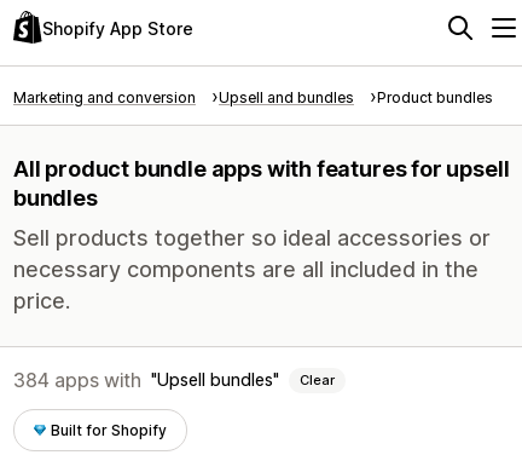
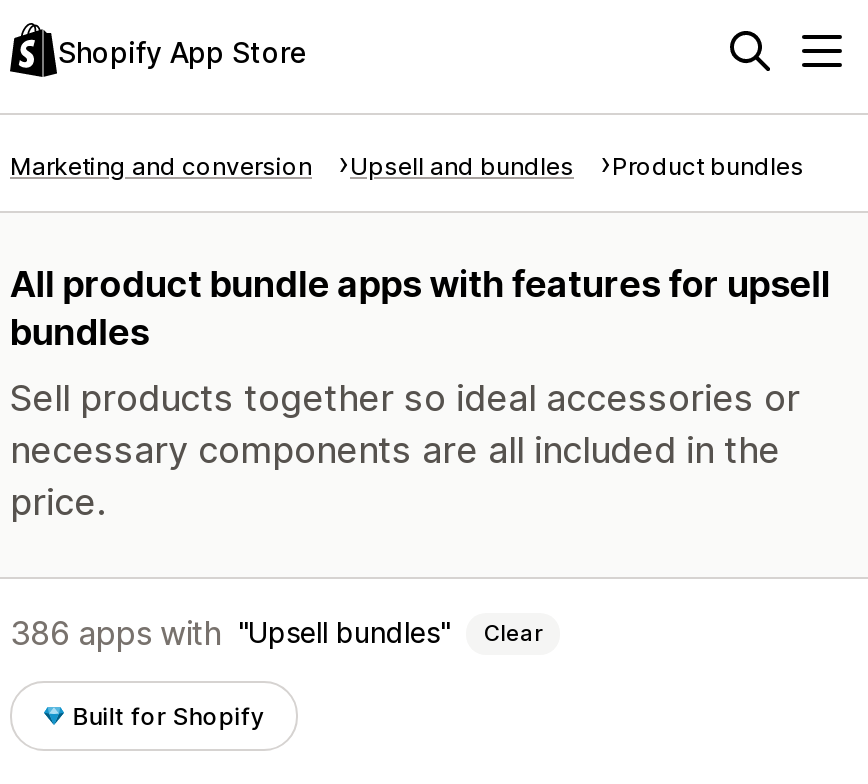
[13,368,335,392] 384 apps with Upsell bundles Clear -> [10,613,542,653] 386 apps with Upsell bundles Clear

